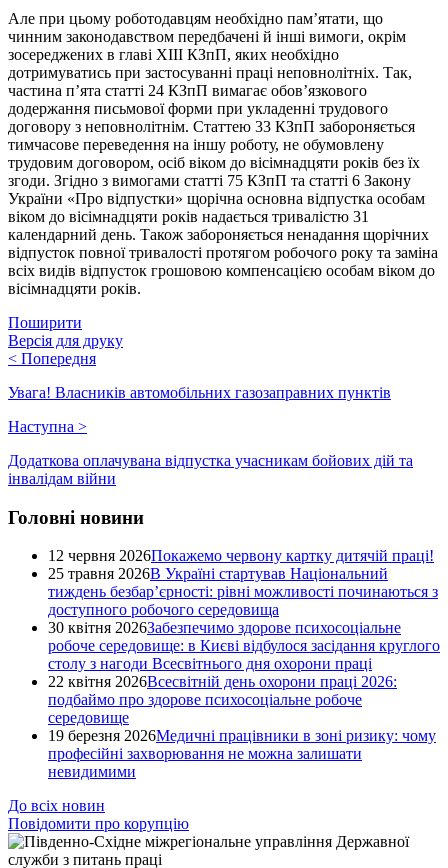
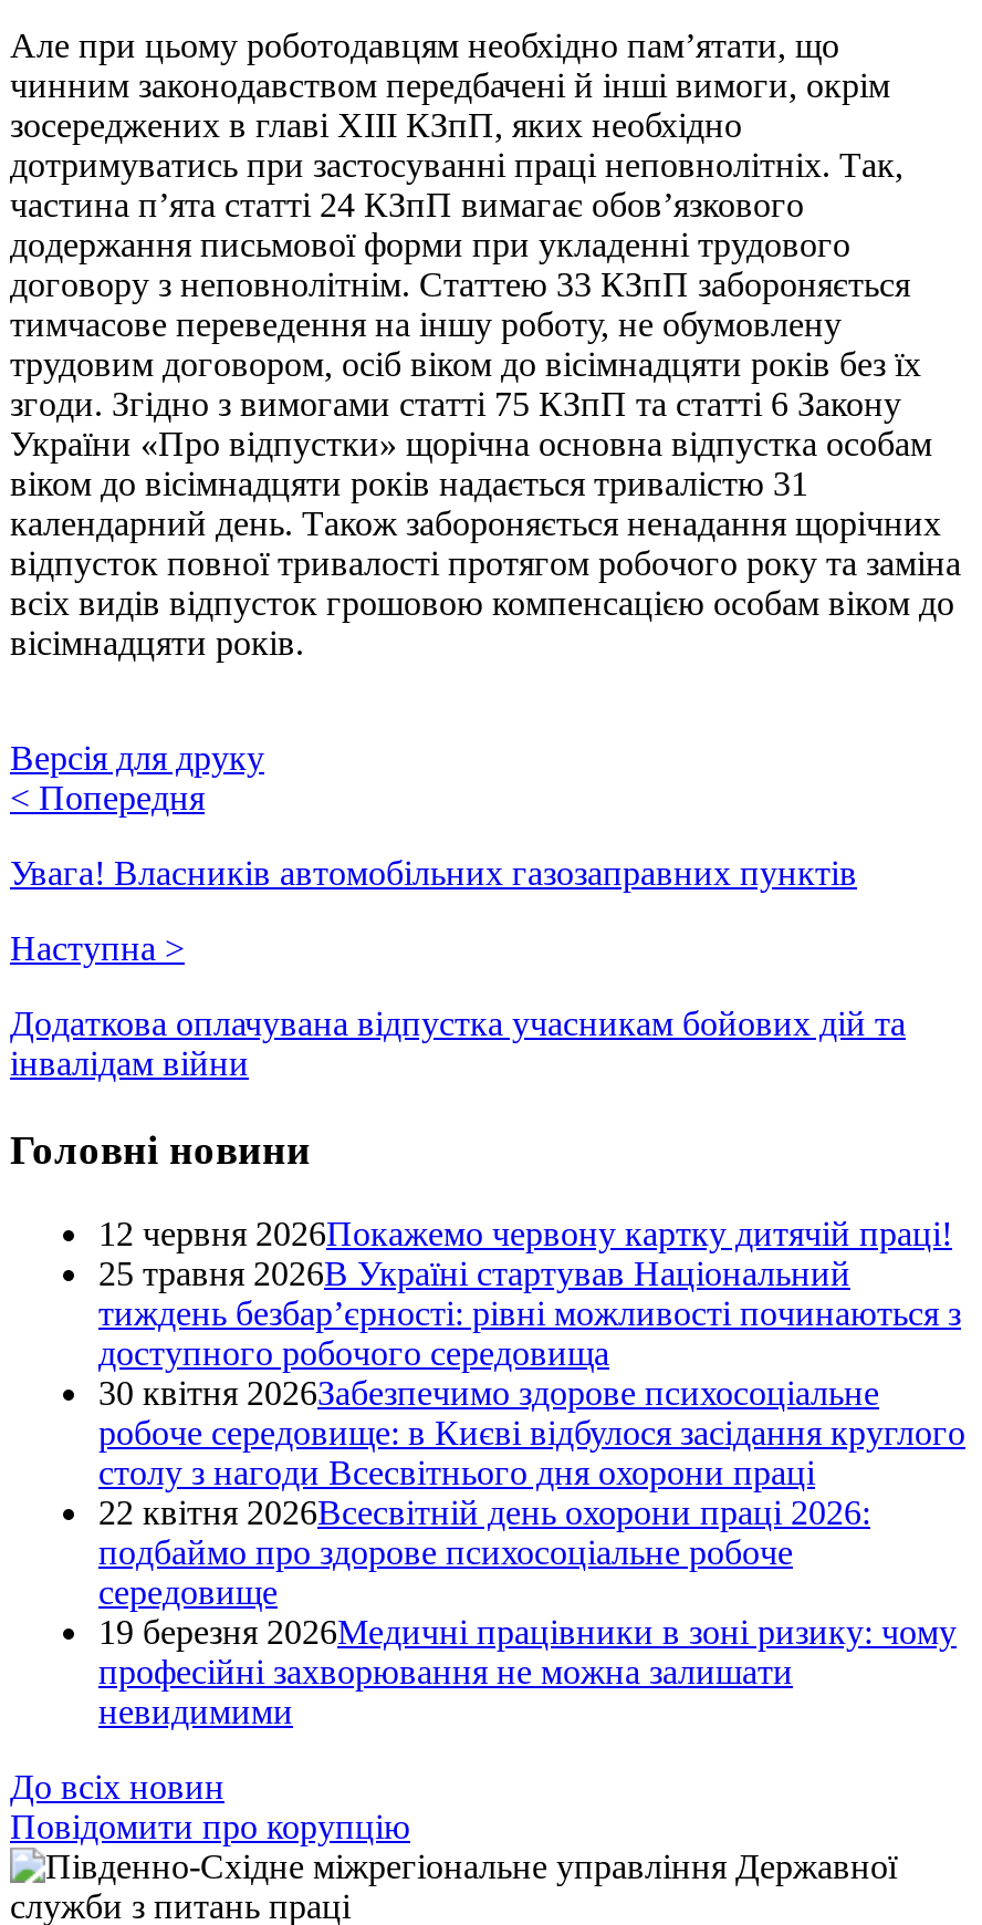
[8,314,82,331] Поширити -> none

